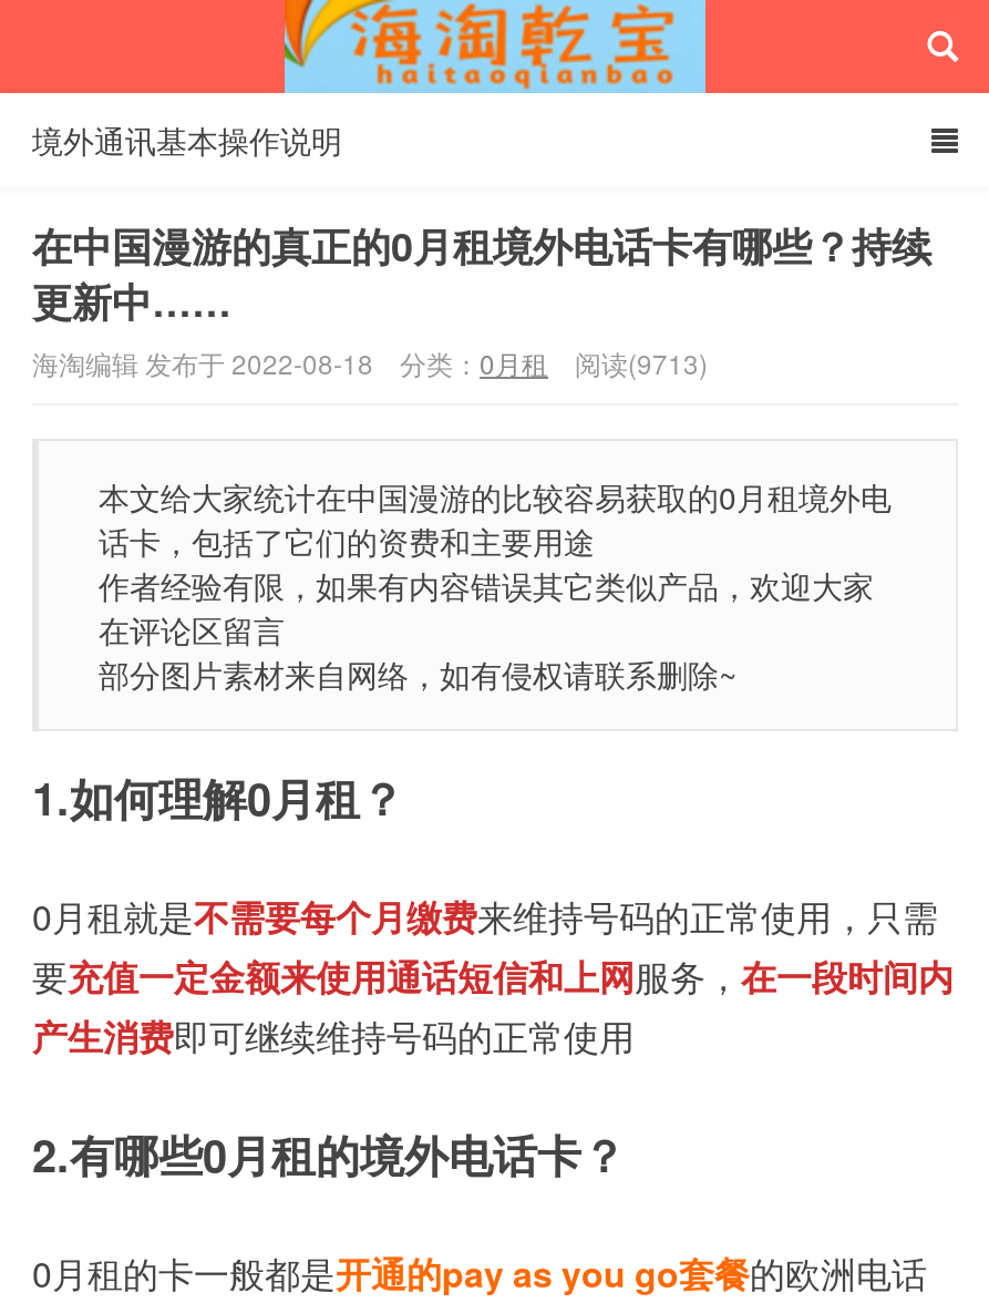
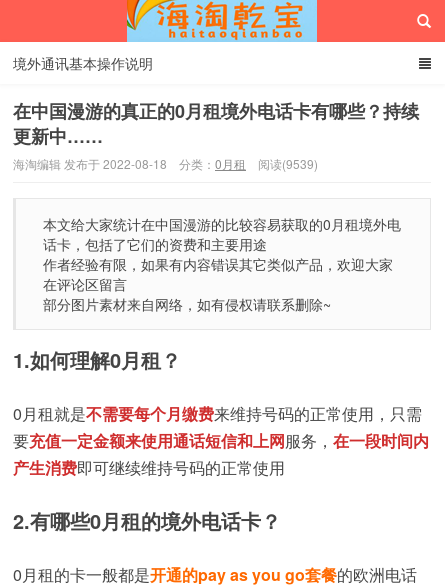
[575,343,708,381] 阅读(9713) -> [258,155,318,172] 阅读(9539)

